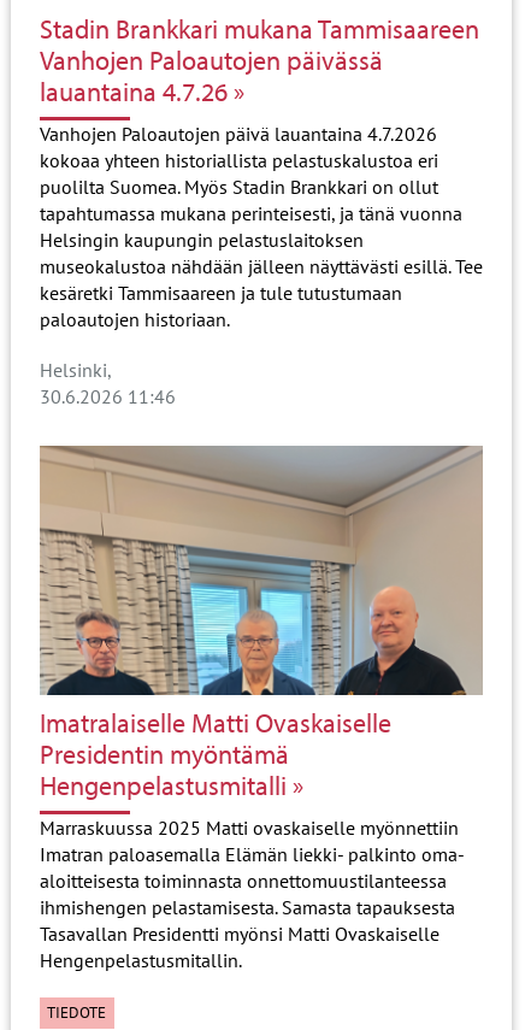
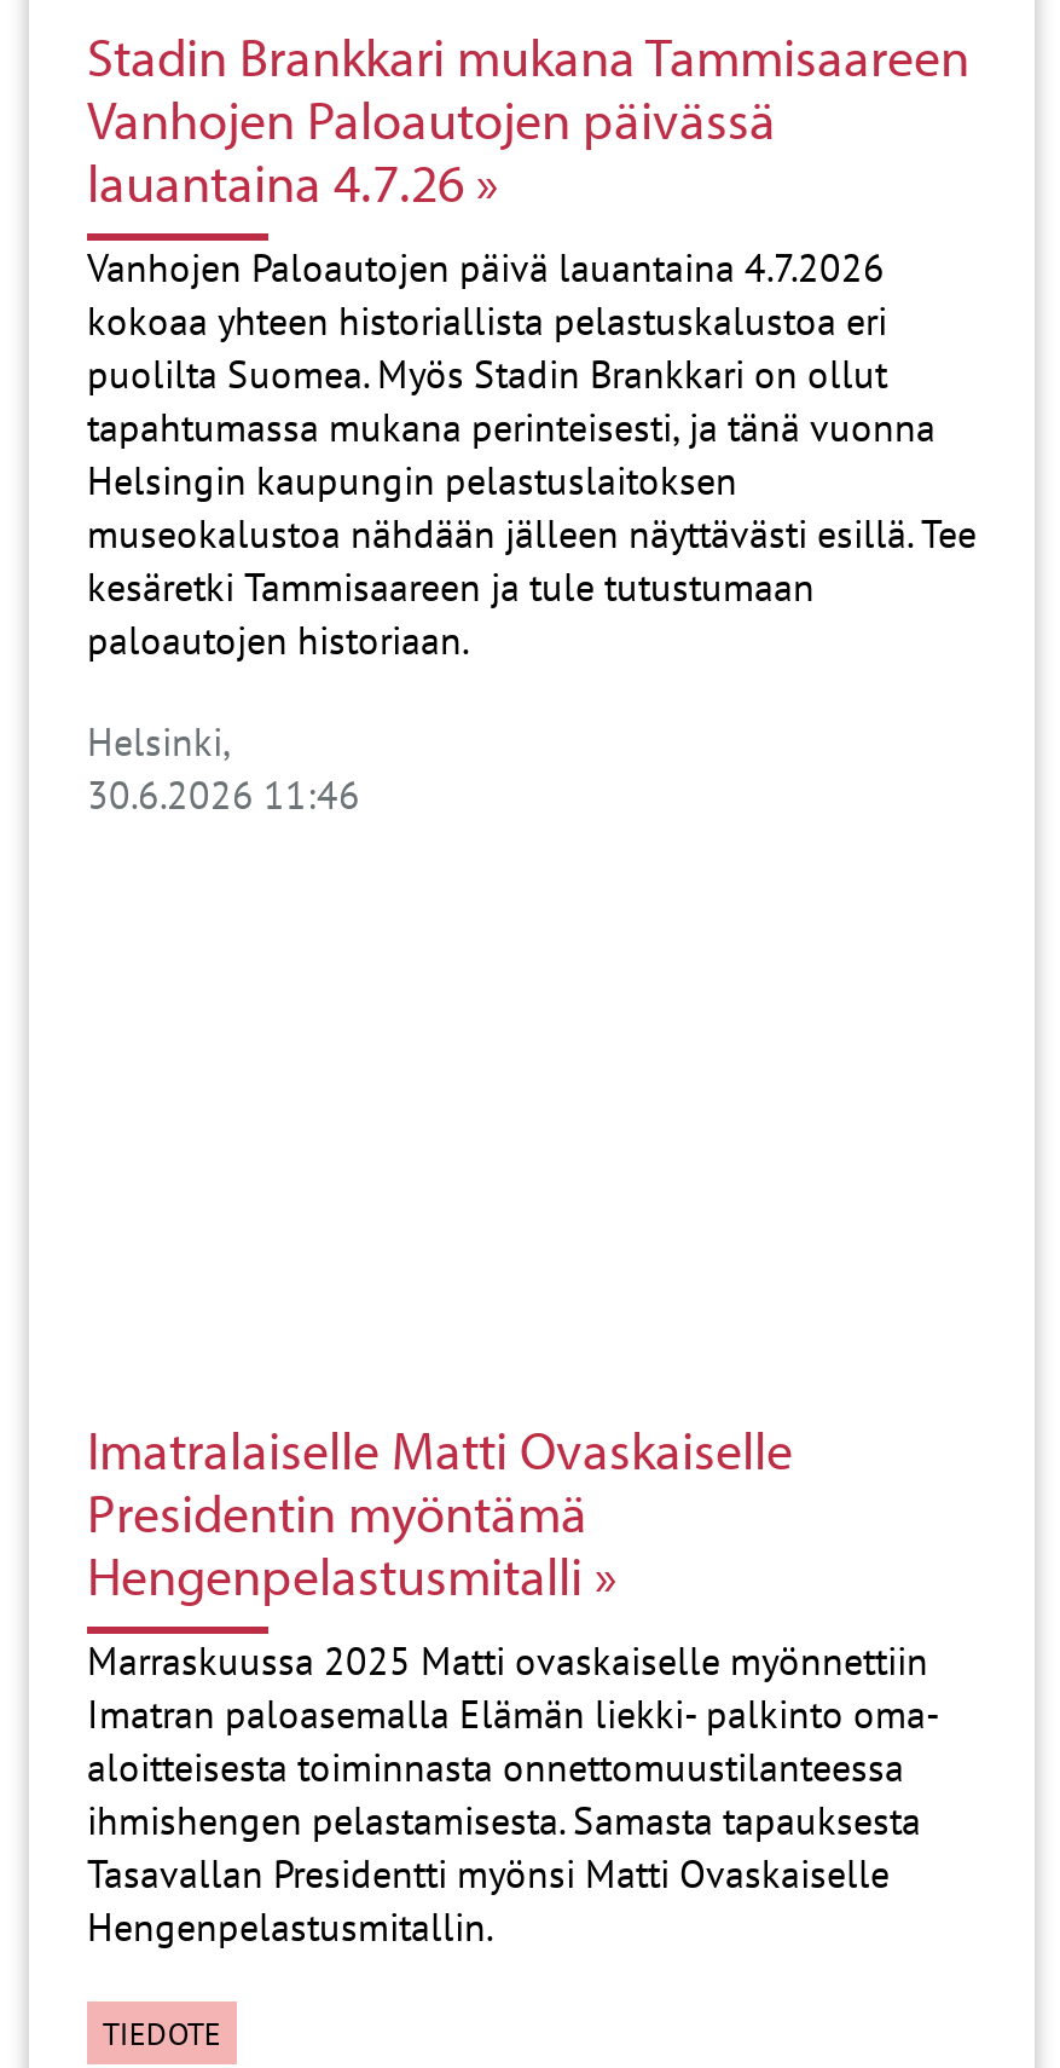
[39,445,484,696] [image] -> none

